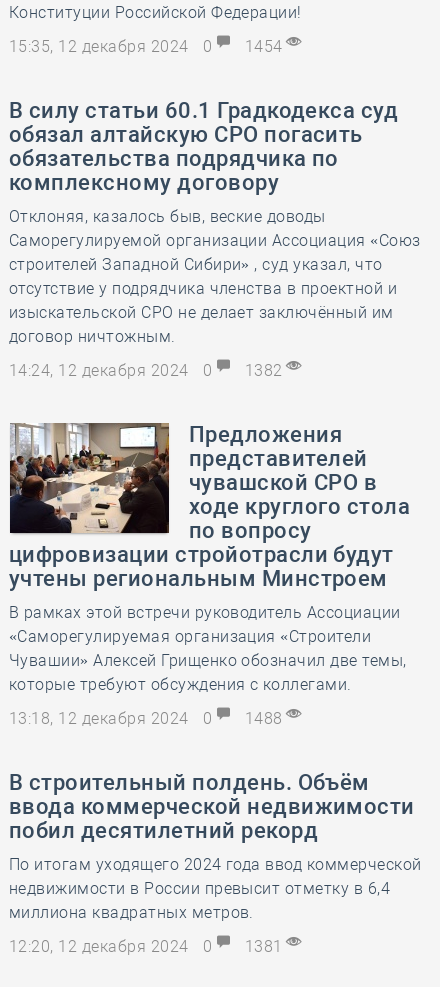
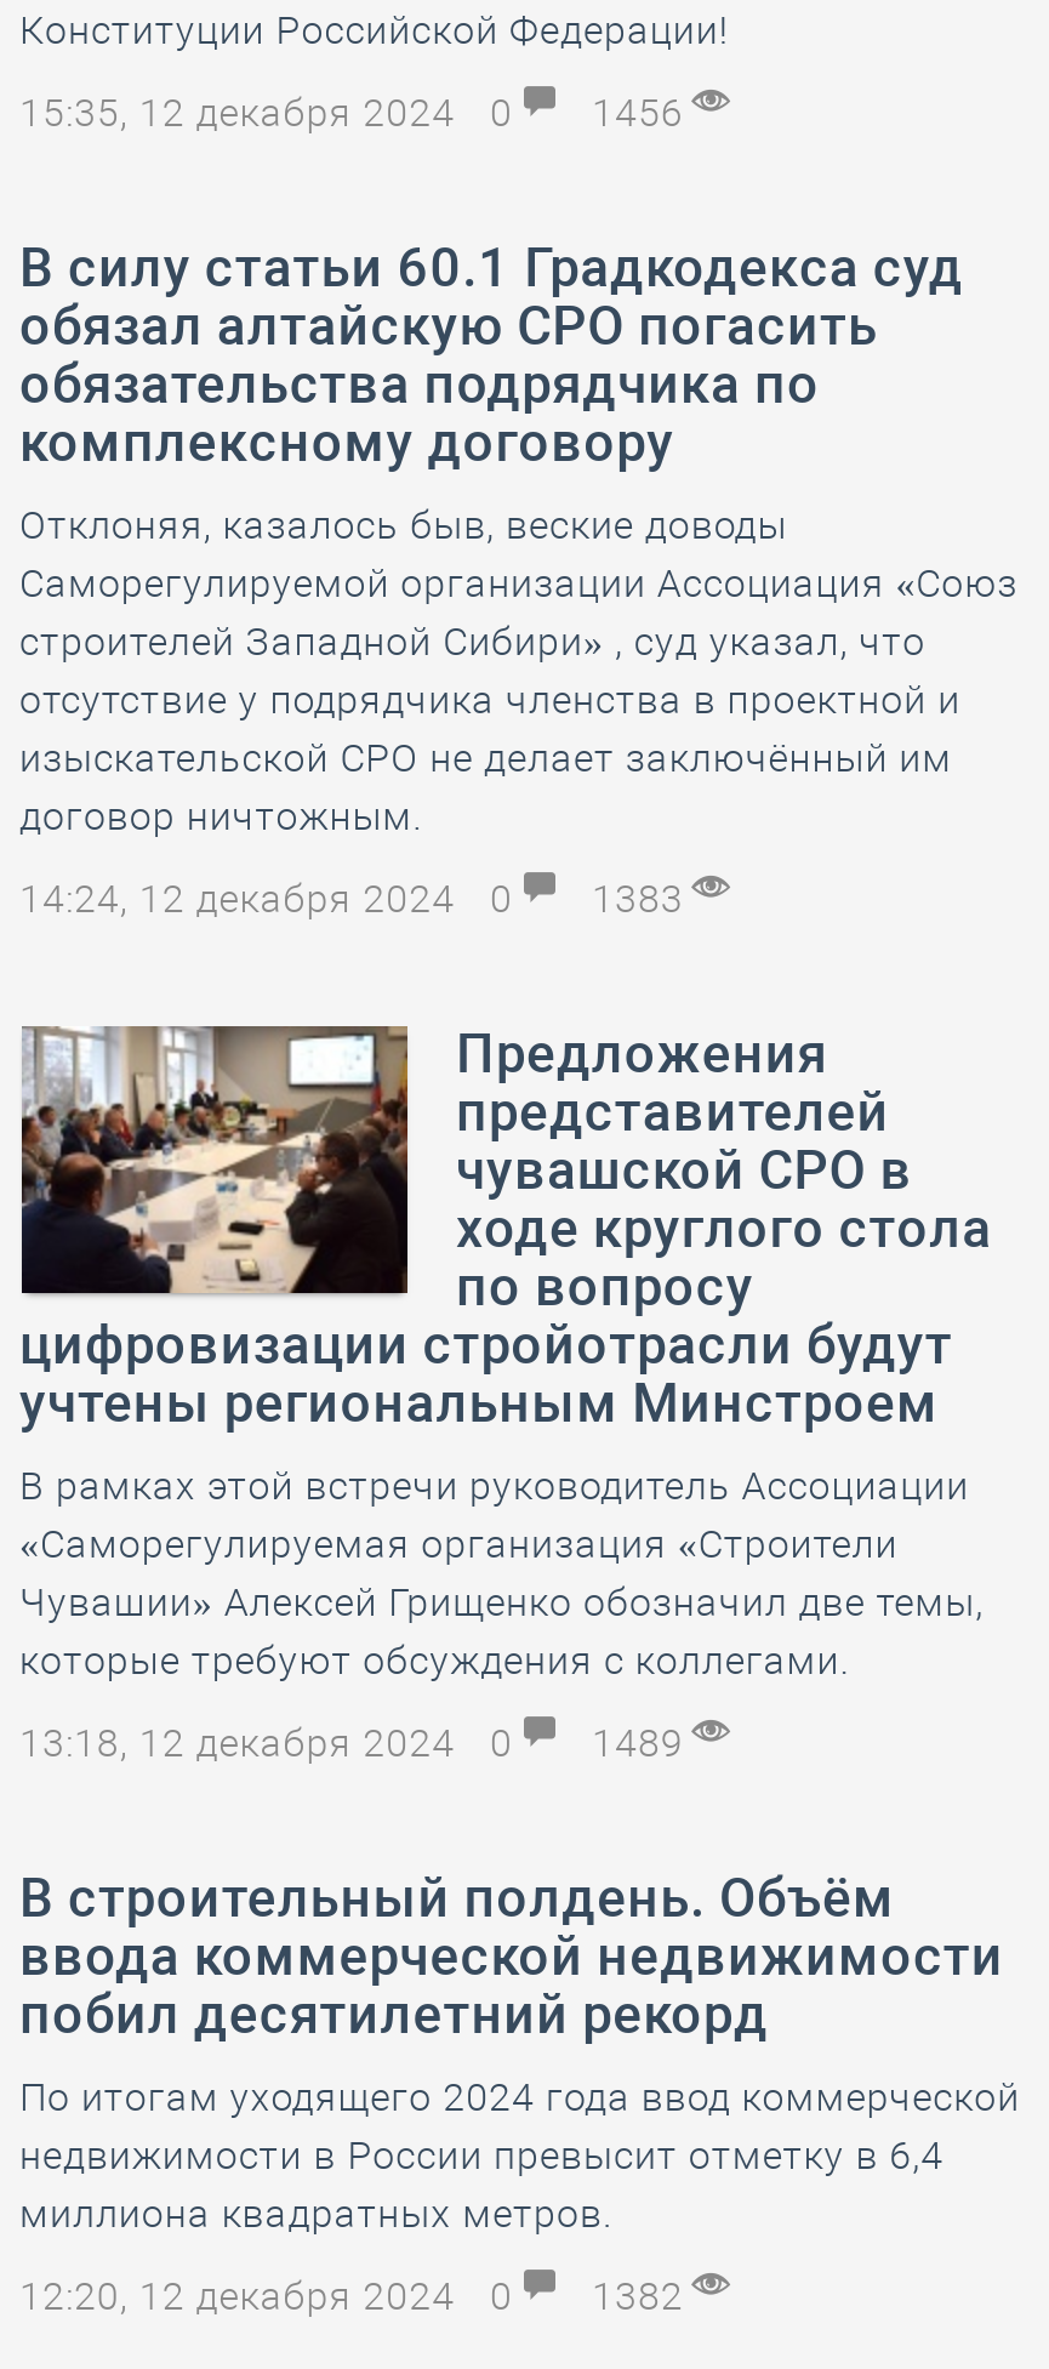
[9,37,287,56] 15:35, 12 декабря 2024 0 1454 -> [19,90,695,136] 15:35, 12 декабря 2024 0 1456
[9,361,287,380] 14:24, 12 декабря 2024 0 1382 -> [19,876,695,922] 14:24, 12 декабря 2024 0 1383
[9,709,287,728] 13:18, 12 декабря 2024 0 1488 -> [19,1720,695,1766] 13:18, 12 декабря 2024 0 1489
[9,937,287,956] 12:20, 12 декабря 2024 0 1381 -> [19,2273,695,2319] 12:20, 12 декабря 2024 0 1382

